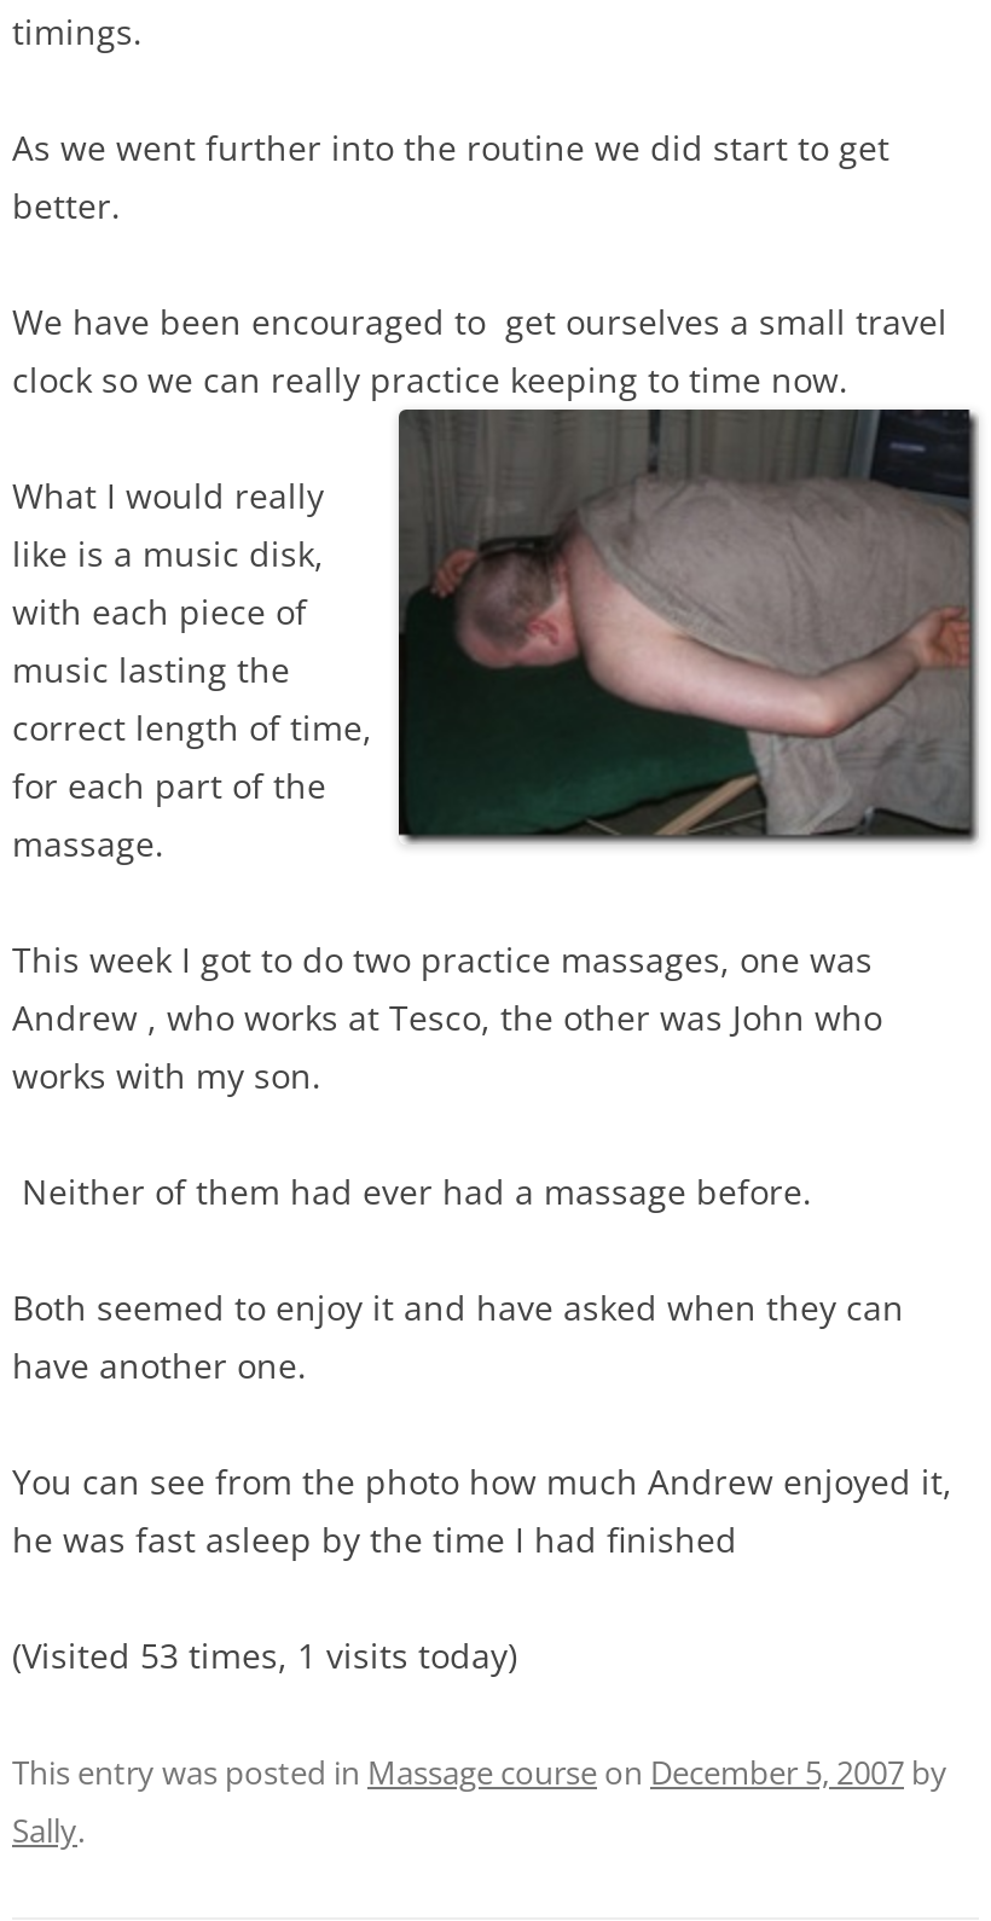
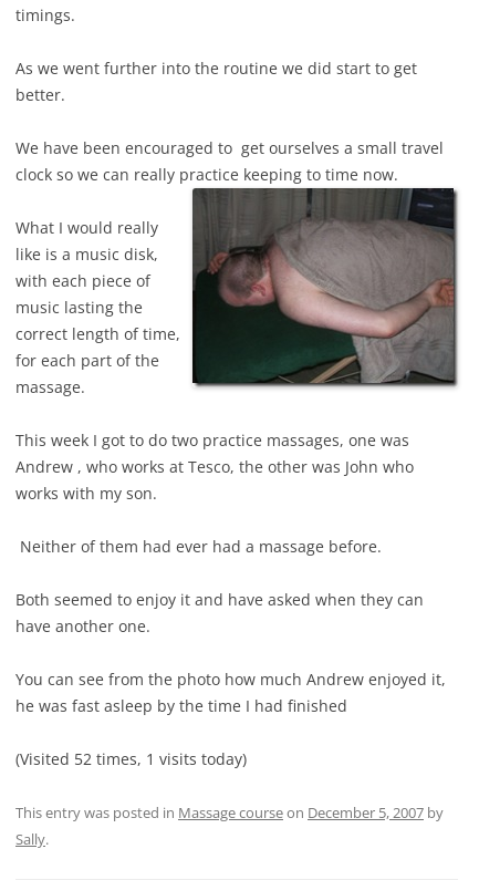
[12,1633,517,1679] (Visited 53 times, 1 visits today) -> [15,748,247,769] (Visited 52 times, 1 visits today)

